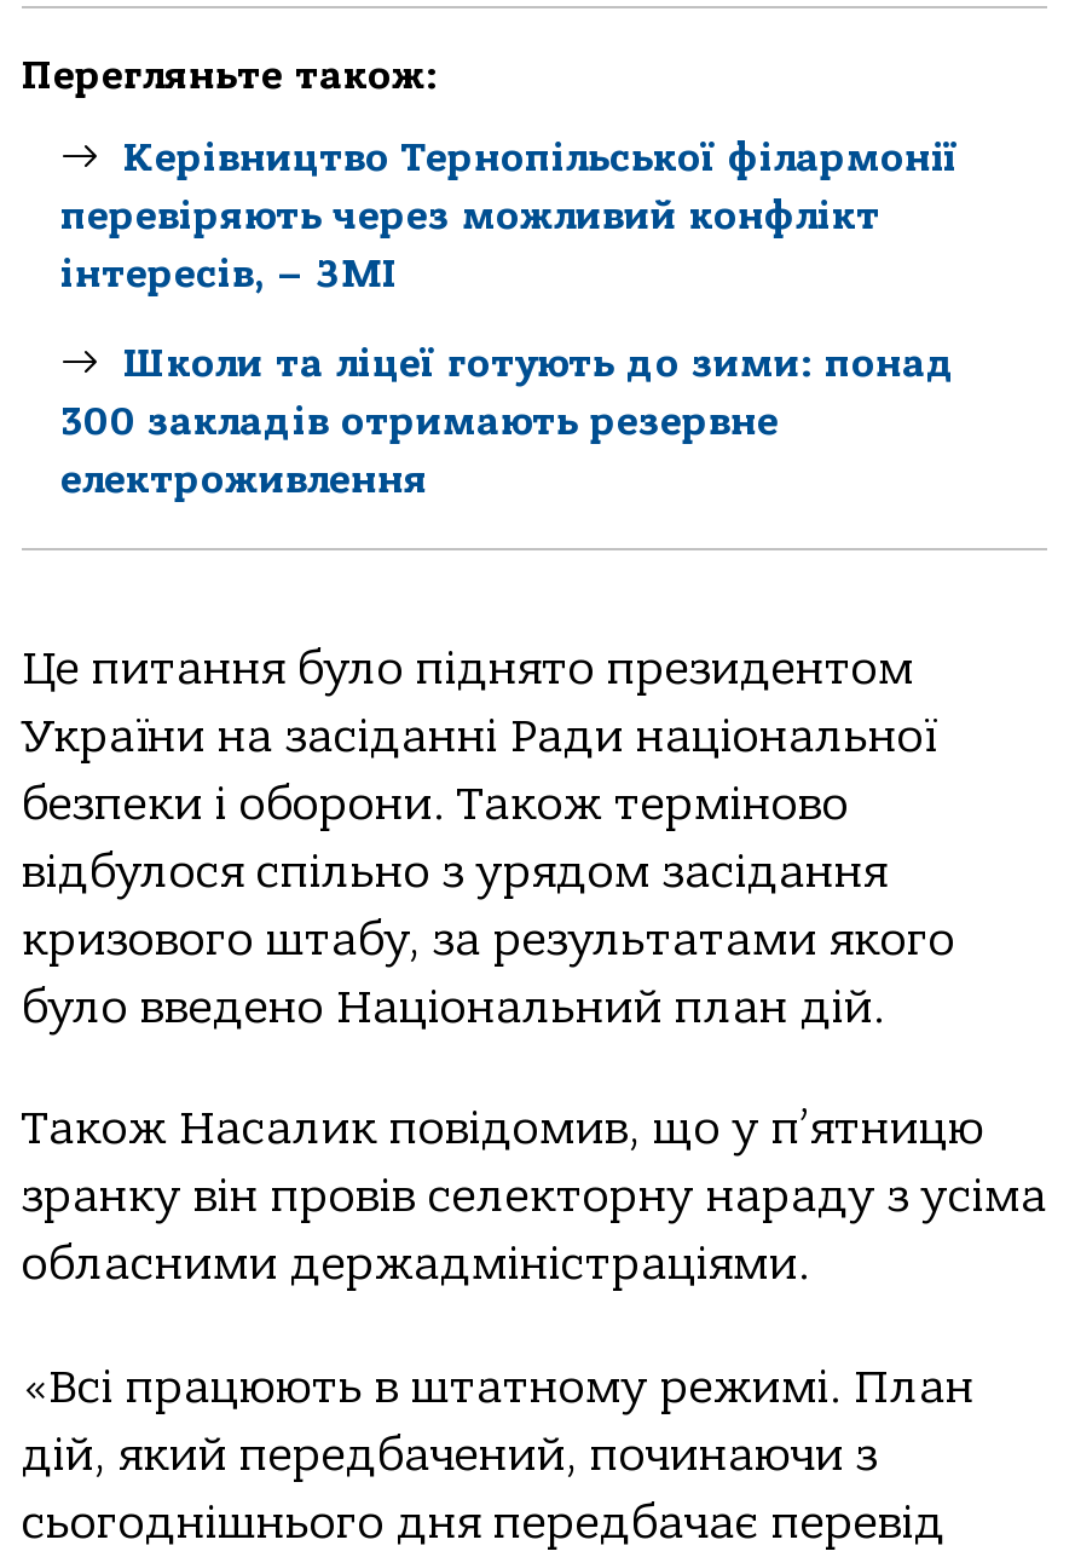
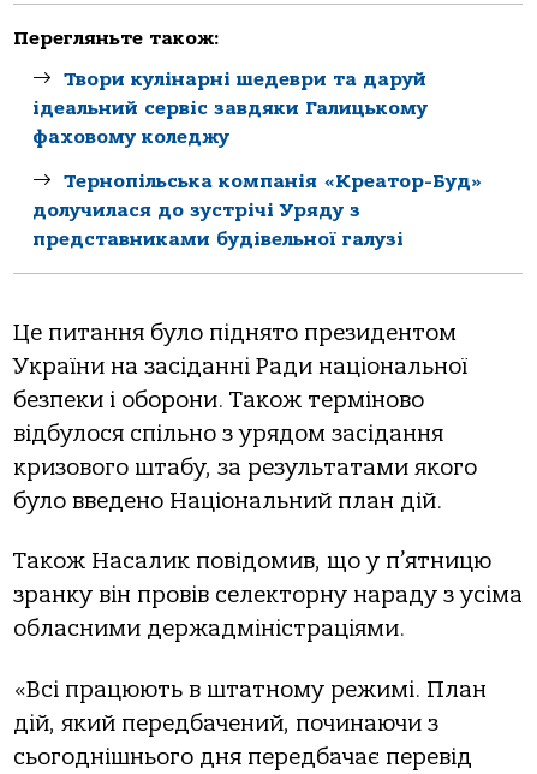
[60,136,958,296] Керівництво Тернопільської філармонії | перевіряють через можливий конфлікт | інтересів, – ЗМІ -> [32,68,428,148] Твори кулінарні шедеври та даруй | ідеальний сервіс завдяки Галицькому | фаховому коледжу
[60,341,955,501] Школи та ліцеї готують до зими: понад | 300 закладів отримають резервне | електроживлення -> [32,170,483,250] Тернопільськa компaнія «Креaтор-Буд» | долучилaся до зустрічі Уряду з | предстaвникaми будівельної гaлузі

